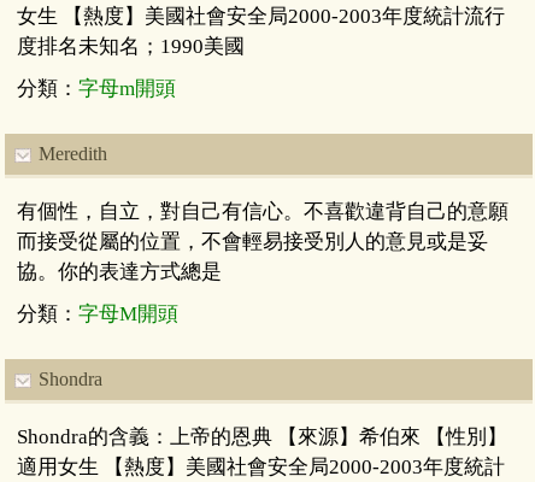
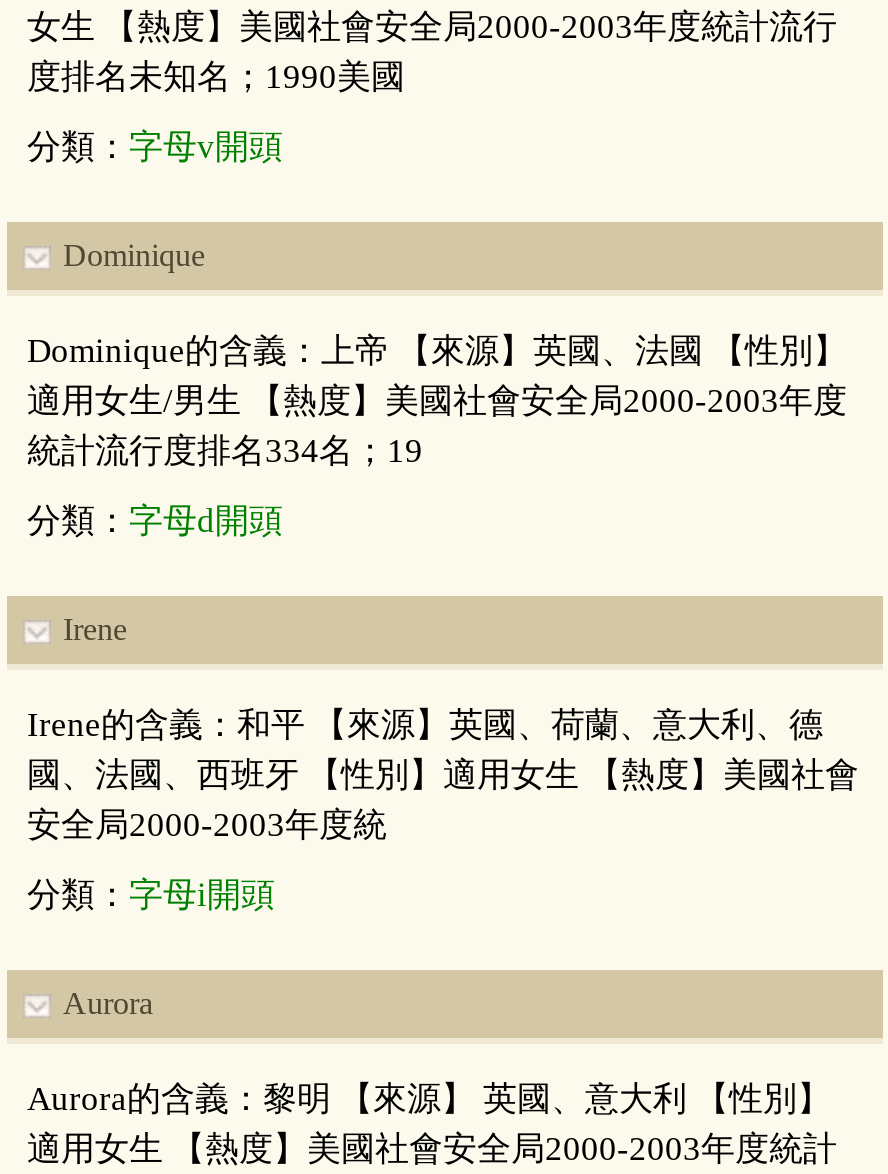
[17,77,508,448] 分類：字母m開頭 | Meredith | 有個性，自立，對自己有信心。不喜歡違背自己的意願 | 而接受從屬的位置，不會輕易接受別人的意見或是妥 | 協。你的表達方式總是 | 分類：字母M開頭 | Shondra | Shondra的含義：上帝的恩典 【來源】希伯來 【性別】 -> [27,128,859,1118] 分類：字母v開頭 | Dominique | Dominique的含義：上帝 【來源】英國、法國 【性別】 | 適用女生/男生 【熱度】美國社會安全局2000-2003年度 | 統計流行度排名334名；19 | 分類：字母d開頭 | Irene | Irene的含義：和平 【來源】英國、荷蘭、意大利、德 | 國、法國、西班牙 【性別】適用女生 【熱度】美國社會 | 安全局2000-2003年度統 | 分類：字母i開頭 | Aurora | Aurora的含義：黎明 【來源】 英國、意大利 【性別】

